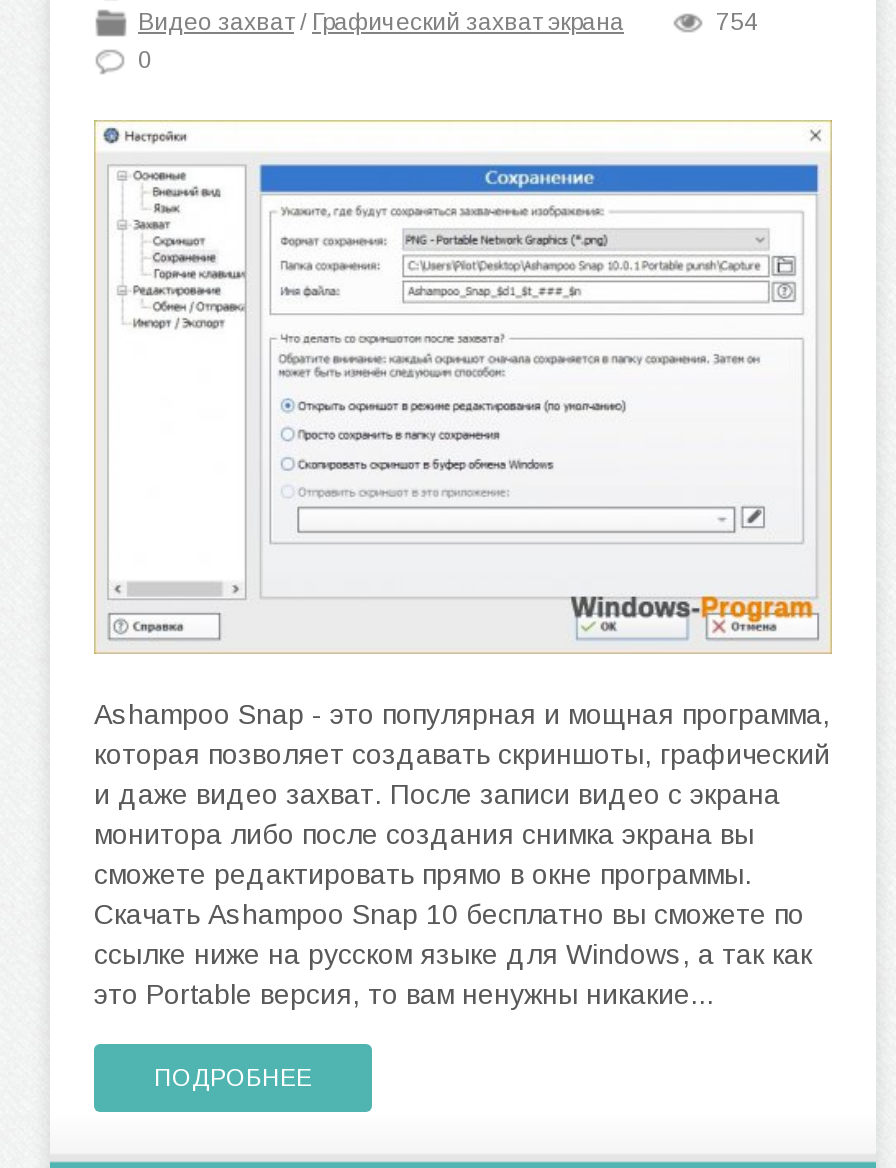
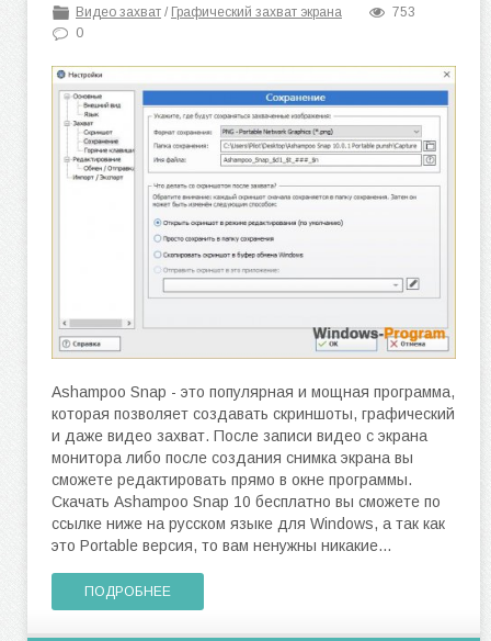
[716,8,758,36] 754 -> [392,4,415,20] 753

